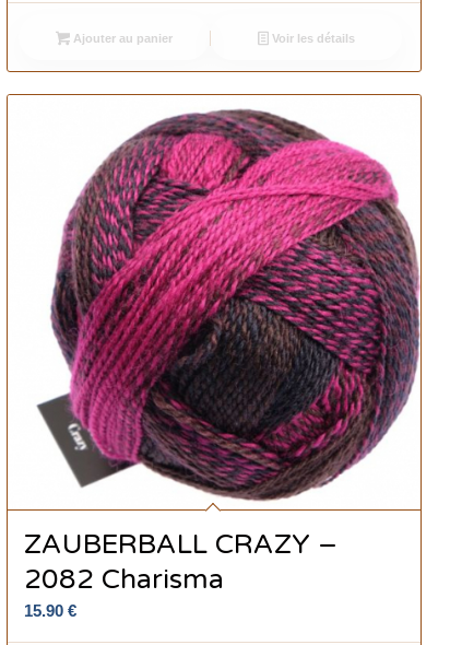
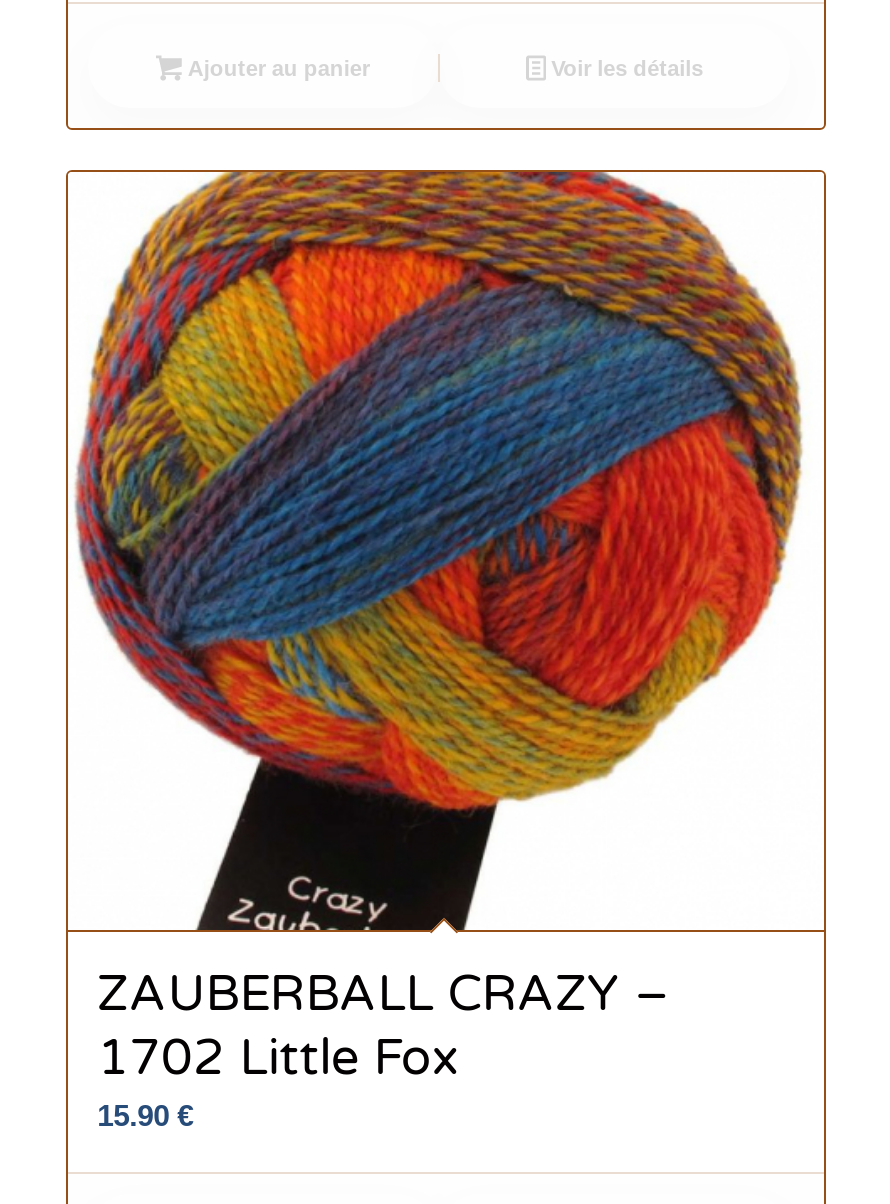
[12,94,419,509] [image] -> [74,170,824,932] [image]
[24,563,223,596] 2082 Charisma -> [97,1029,457,1089] 1702 Little Fox

